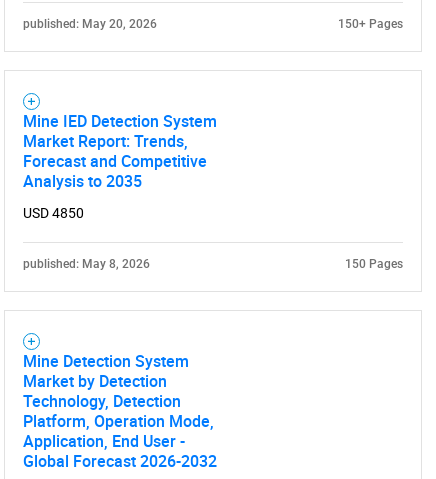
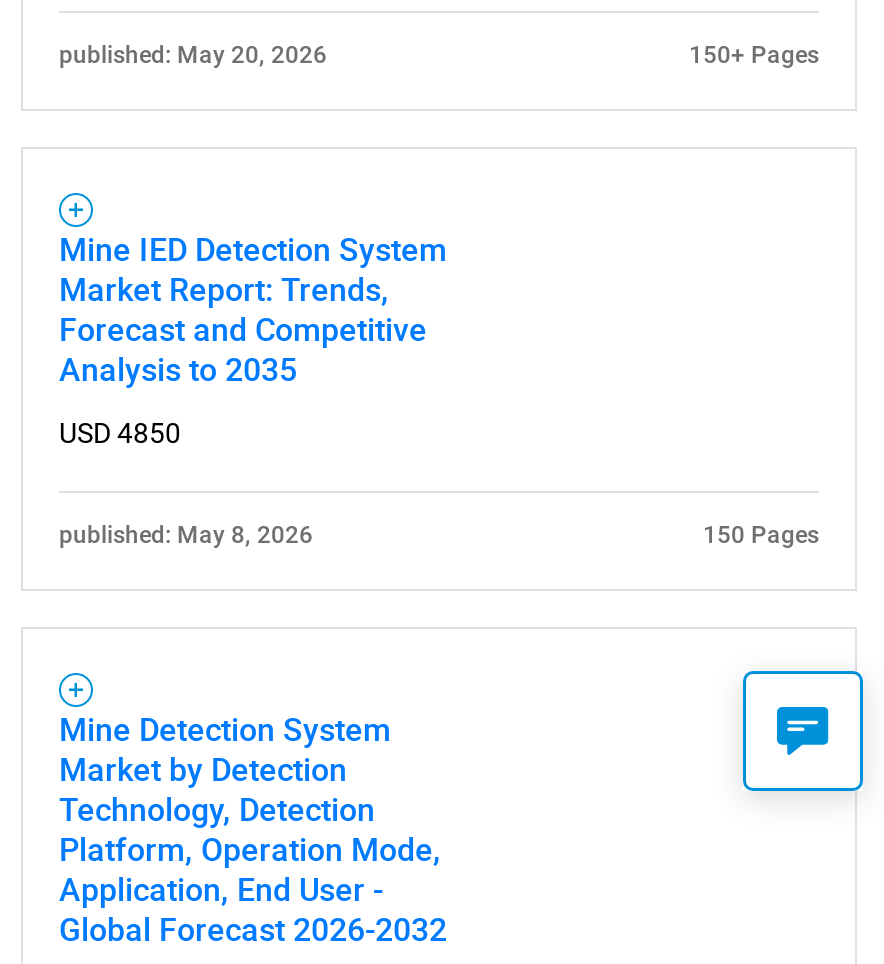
none -> [739,667,867,799] [image]

